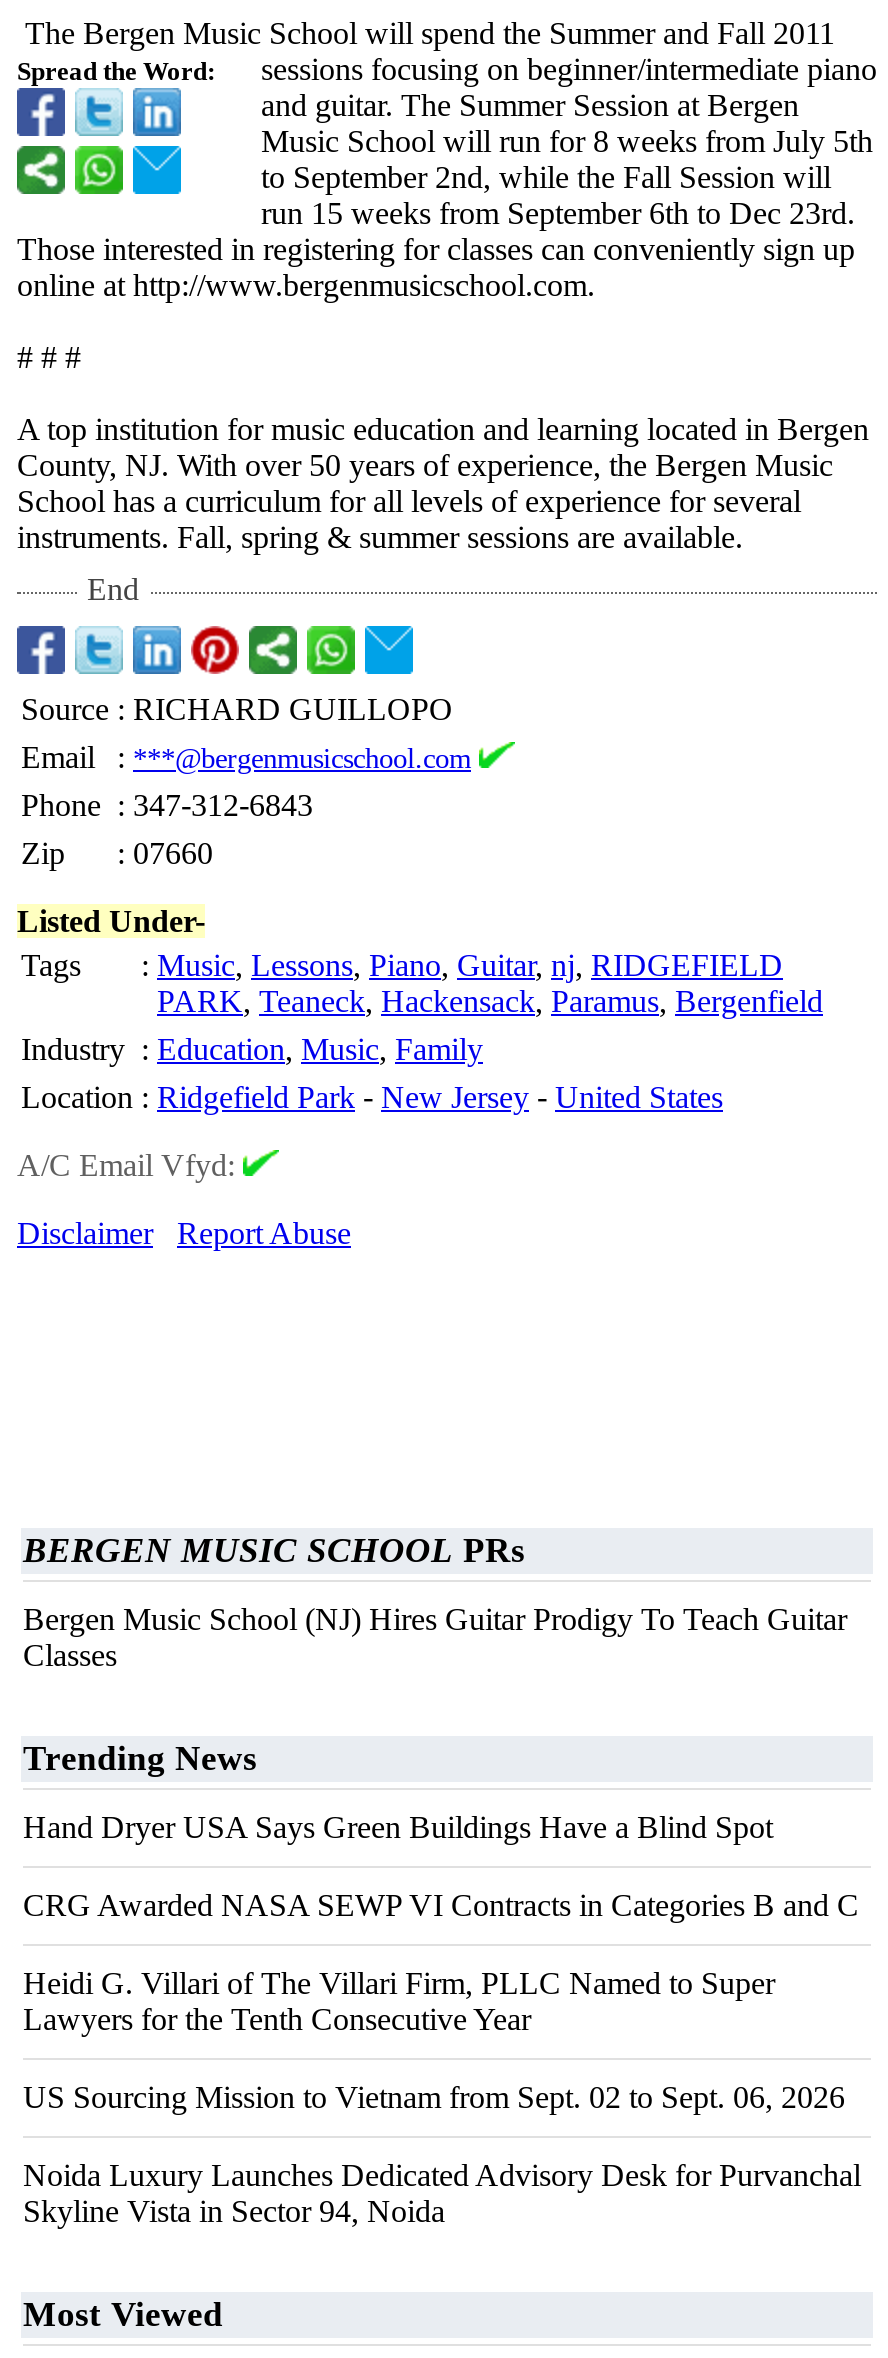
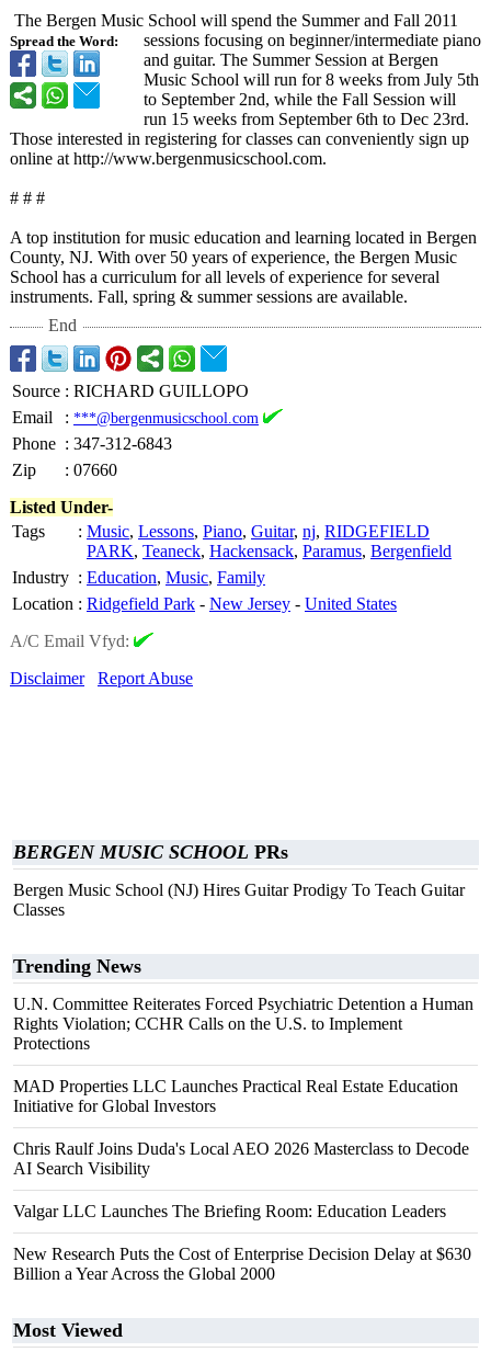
[23,1810,773,1844] Hand Dryer USA Says Green Buildings Have a Blind Spot -> [13,995,473,1053] U.N. Committee Reiterates Forced Psychiatric Detention a Human | Rights Violation; CCHR Calls on the U.S. to Implement | Protections
[23,1888,859,1922] CRG Awarded NASA SEWP VI Contracts in Categories B and C -> [13,1077,458,1115] MAD Properties LLC Launches Practical Real Estate Education | Initiative for Global Investors
[23,1966,775,2036] Heidi G. Villari of The Villari Firm, PLLC Named to Super | Lawyers for the Tenth Consecutive Year -> [13,1139,469,1178] Chris Raulf Joins Duda's Local AEO 2026 Masterclass to Decode | AI Search Visibility
[23,2080,845,2114] US Sourcing Mission to Vietnam from Sept. 02 to Sept. 06, 2026 -> [13,1202,446,1220] Valgar LLC Launches The Briefing Room: Education Leaders
[23,2158,861,2228] Noida Luxury Launches Dedicated Advisory Desk for Purvanchal | Skyline Vista in Sector 94, Noida -> [13,1245,471,1283] New Research Puts the Cost of Enterprise Decision Delay at $630 | Billion a Year Across the Global 2000

